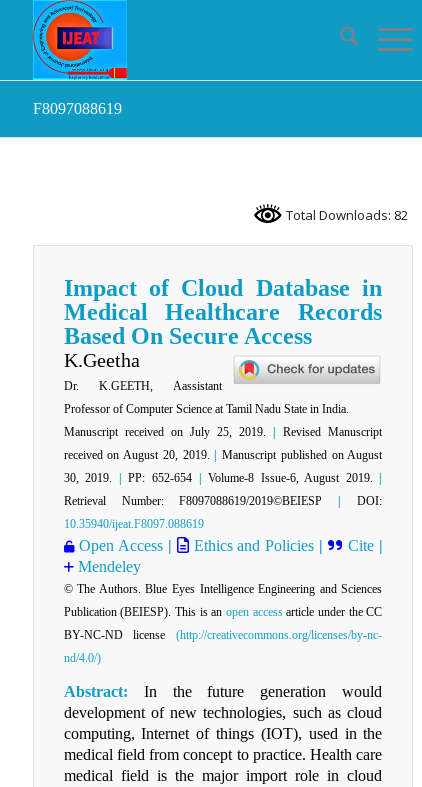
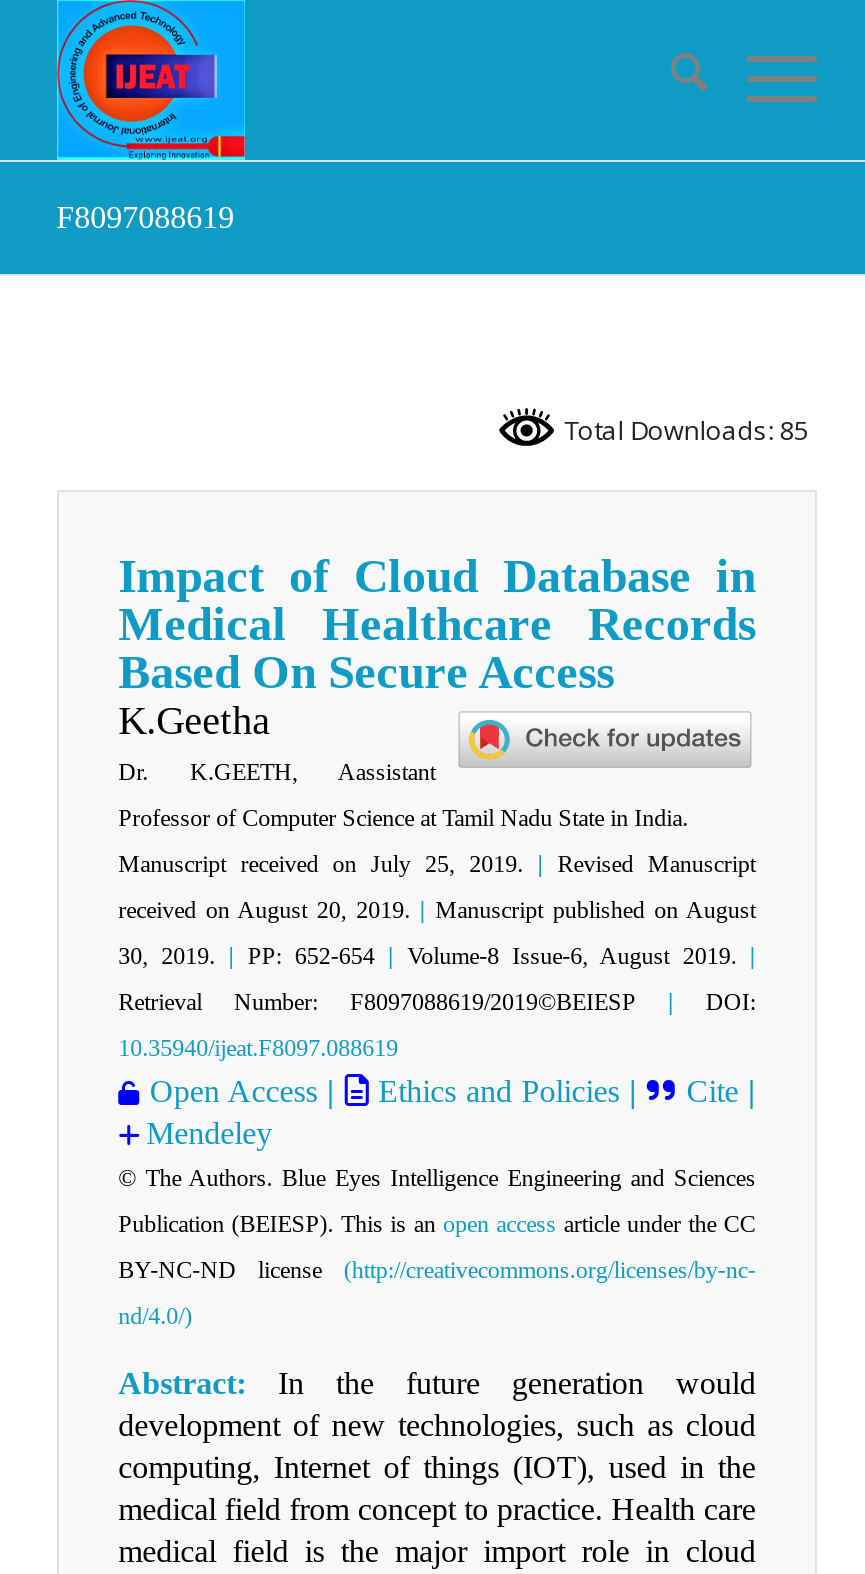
[283,206,408,224] Total Downloads: 82 -> [558,412,808,448] Total Downloads: 85

